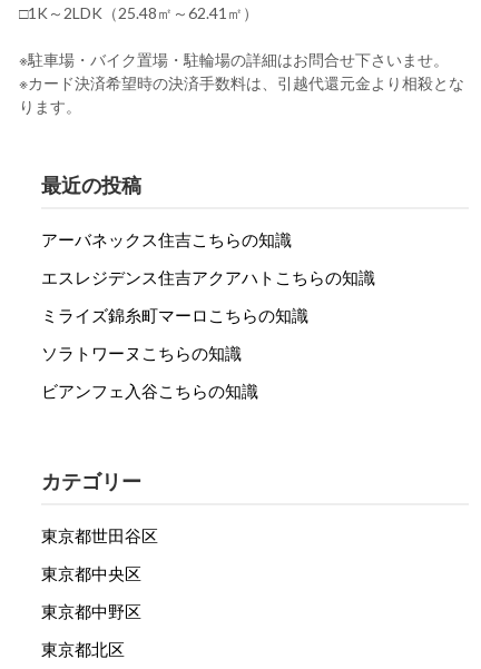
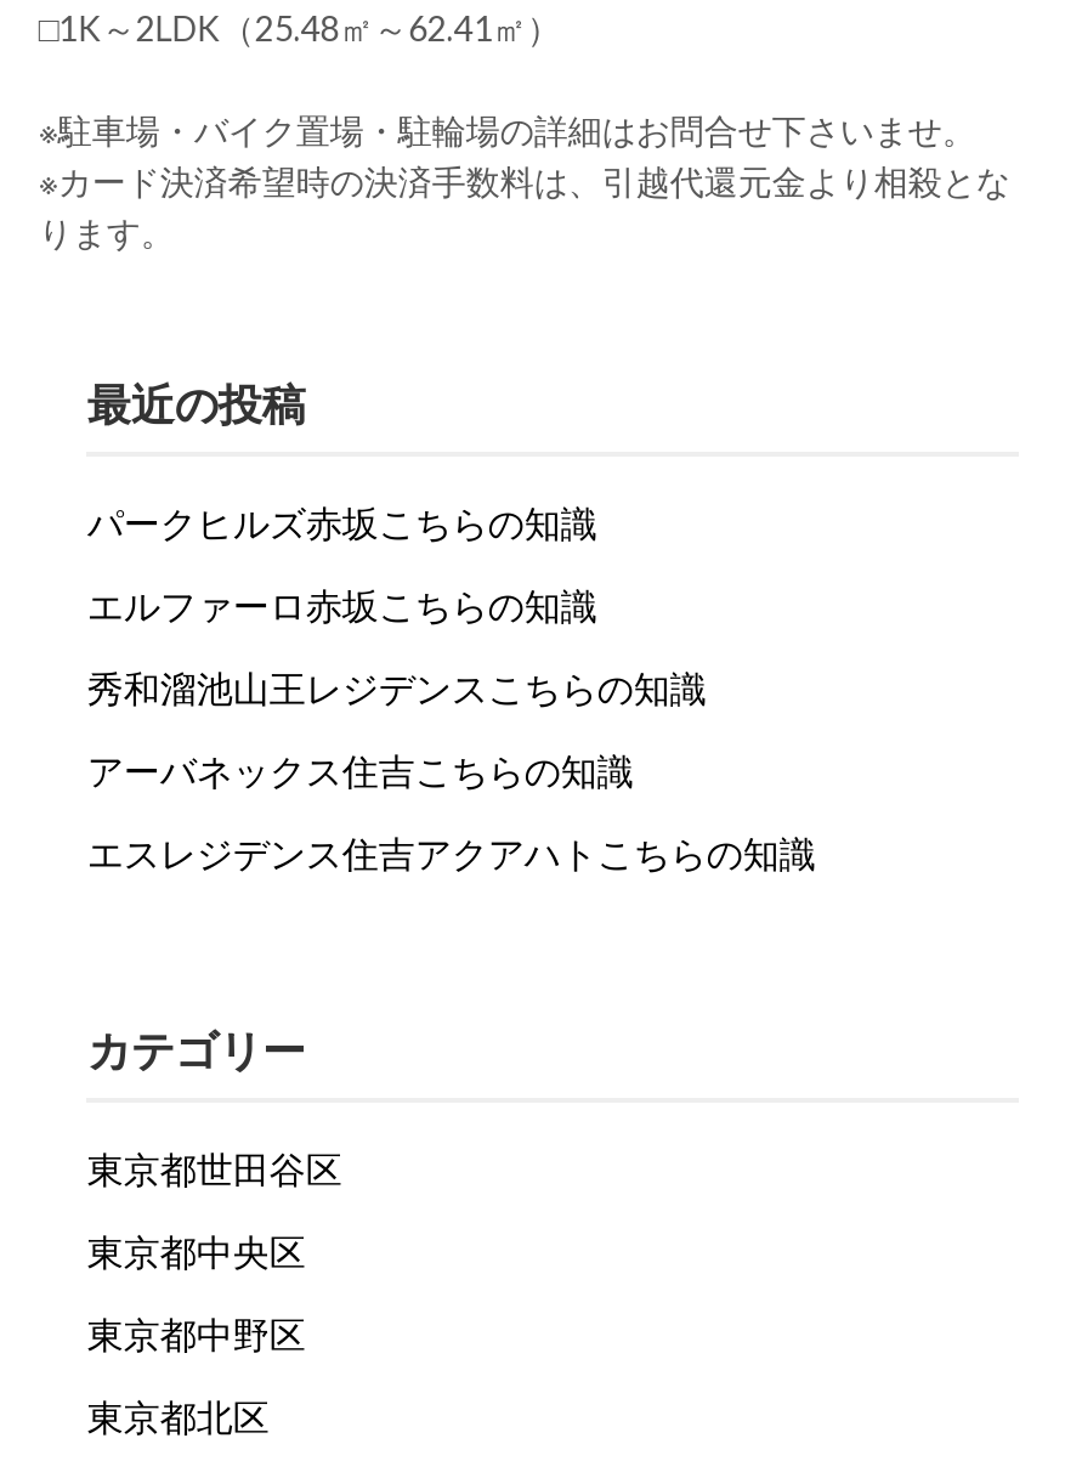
none -> [87,501,707,709] パークヒルズ赤坂こちらの知識 | エルファーロ赤坂こちらの知識 | 秀和溜池山王レジデンスこちらの知識
moved [42,229,376,287] -> [87,748,816,875]: アーバネックス住吉こちらの知識 | エスレジデンス住吉アクアハトこちらの知識
[42,305,309,401] ミライズ錦糸町マーロこちらの知識 | ソラトワーヌこちらの知識 | ビアンフェ入谷こちらの知識 -> none

